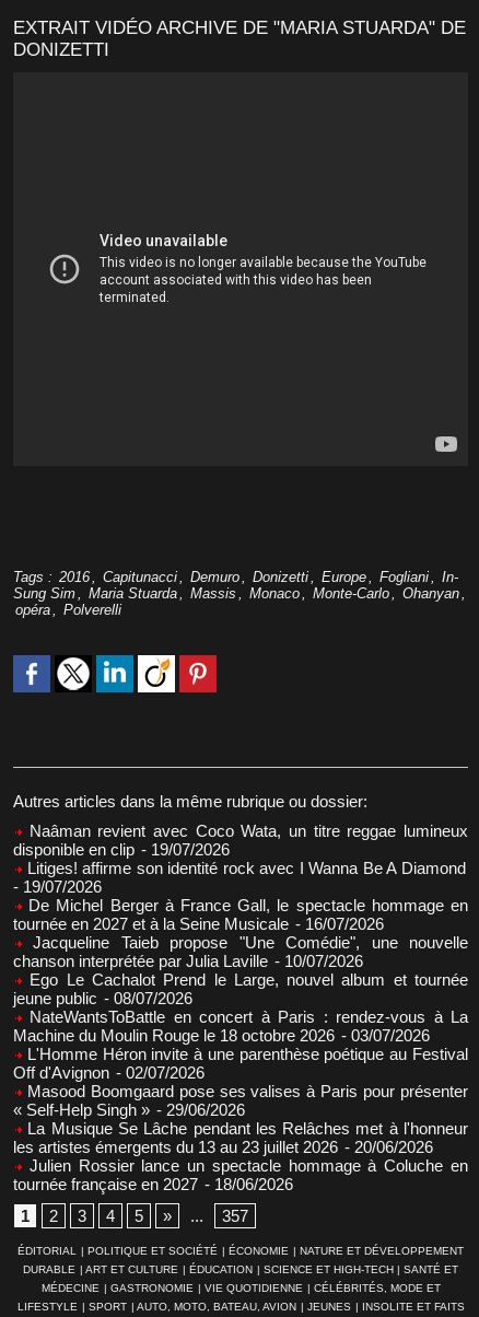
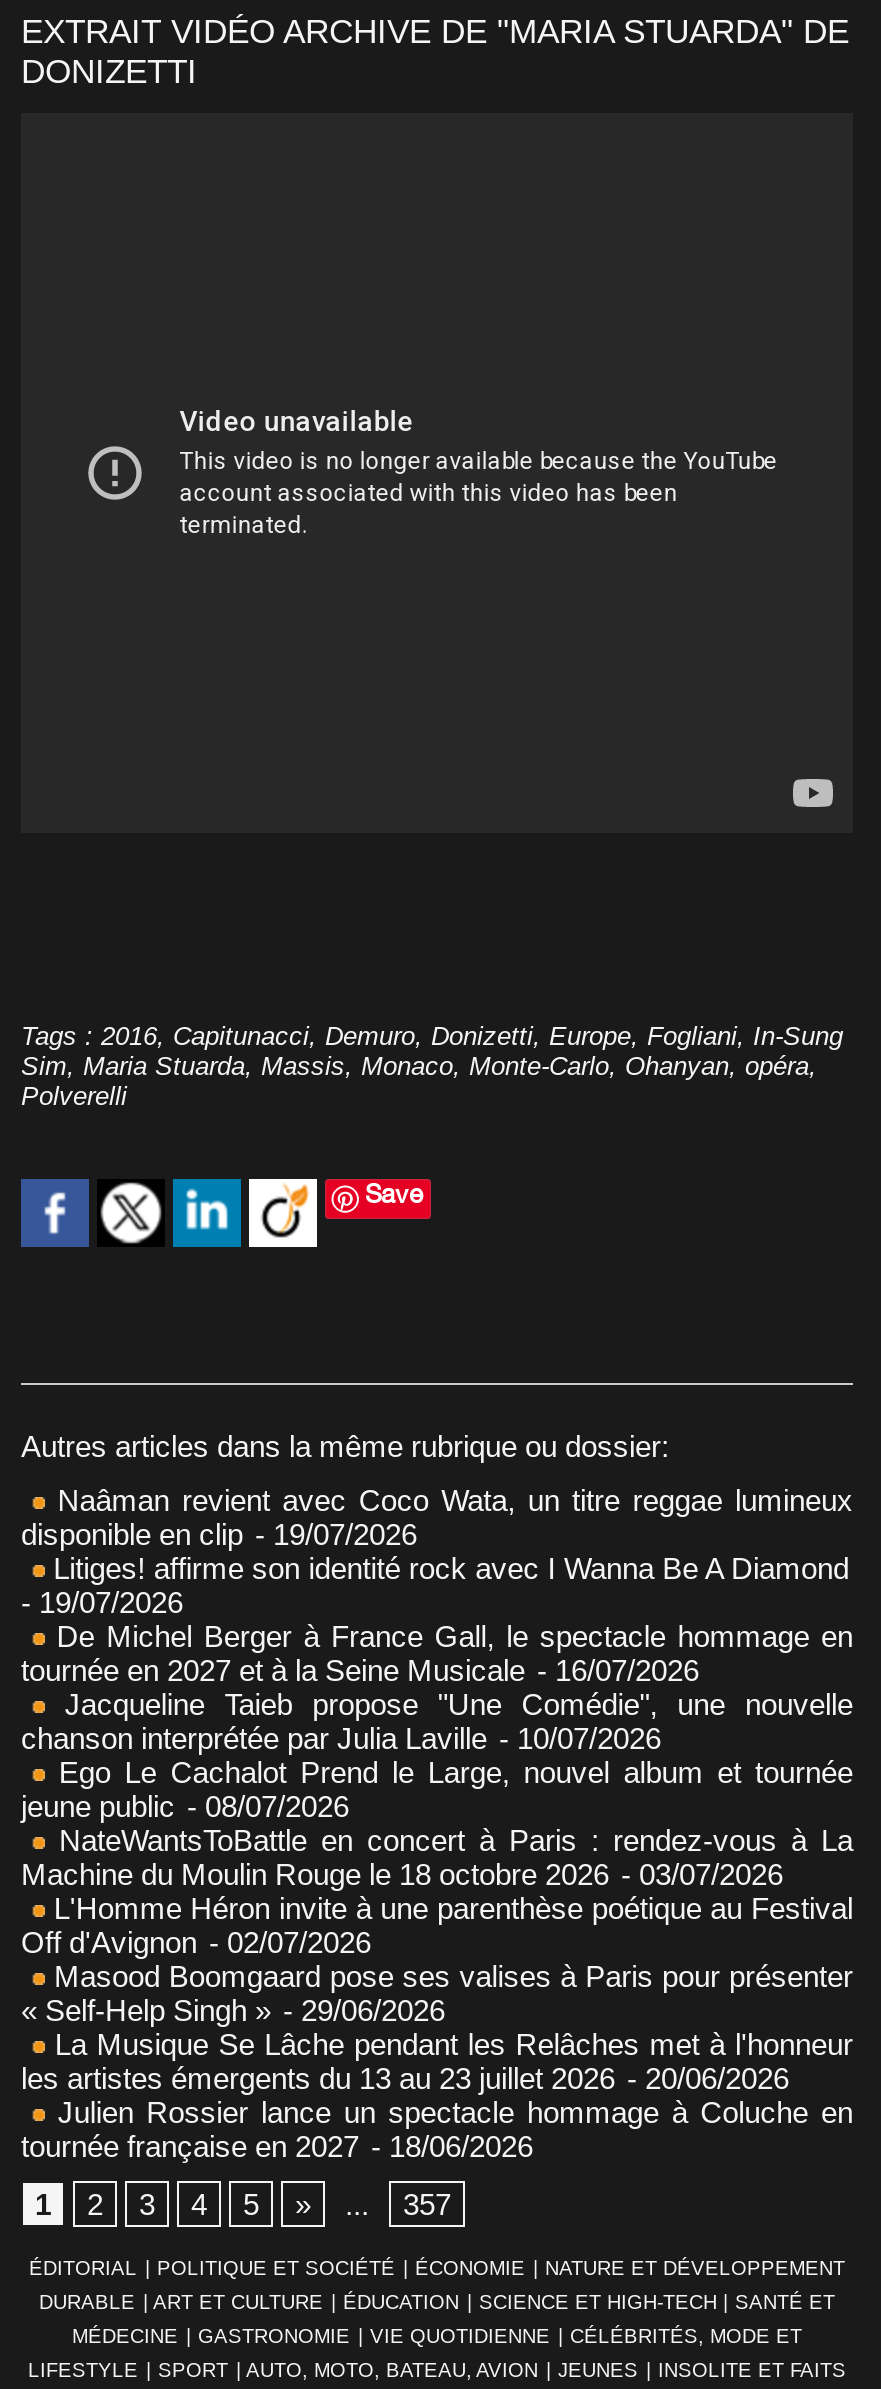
[13,569,466,618] Tags: 2016 , Capitunacci , Demuro , Donizetti , Europe , Fogliani , In- | Sung Sim , Maria Stuarda , Massis , Monaco , Monte-Carlo , Ohanyan , | opéra , Polverelli -> [21,1021,843,1209] Tags: 2016, Capitunacci, Demuro, Donizetti, Europe, Fogliani, In-Sung | Sim, Maria Stuarda, Massis, Monaco, Monte-Carlo, Ohanyan, opéra, | Polverelli | Save
[178,656,218,694] [image] -> [325,1181,393,1247] [image]

